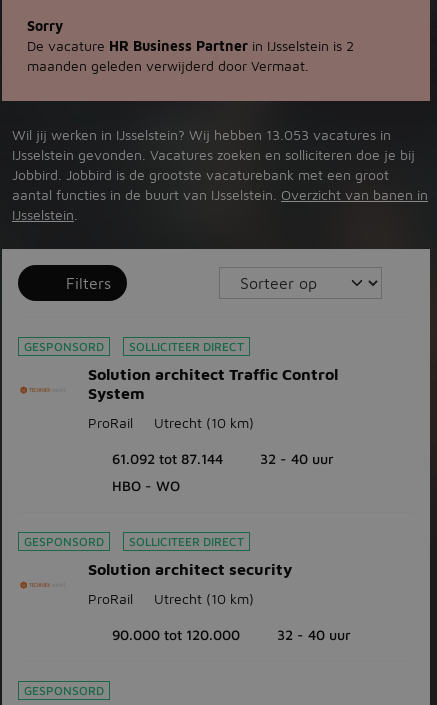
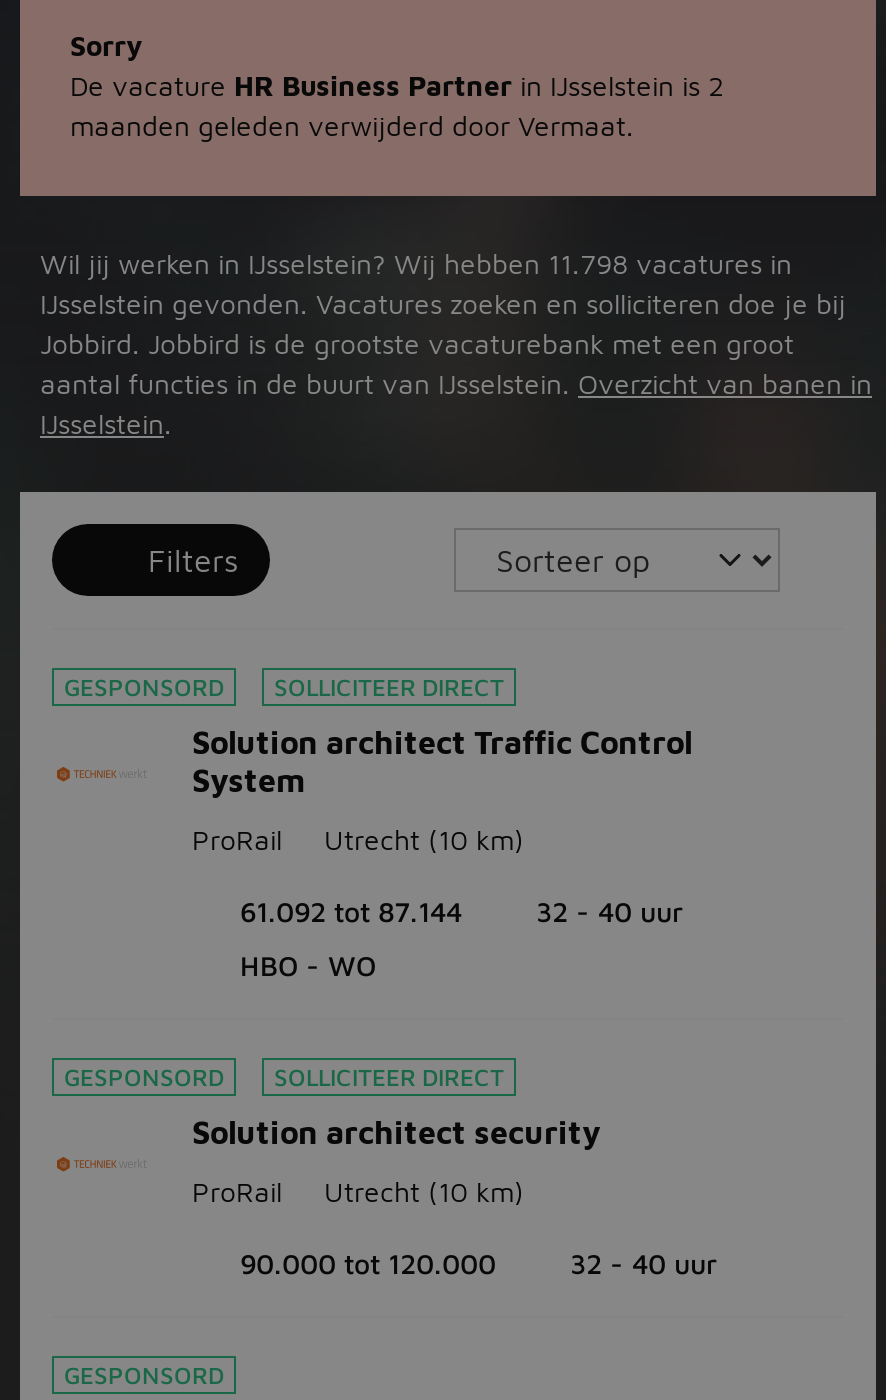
[12,126,391,143] Wil jij werken in IJsselstein? Wij hebben 13.053 vacatures in -> [40,246,792,280] Wil jij werken in IJsselstein? Wij hebben 11.798 vacatures in

